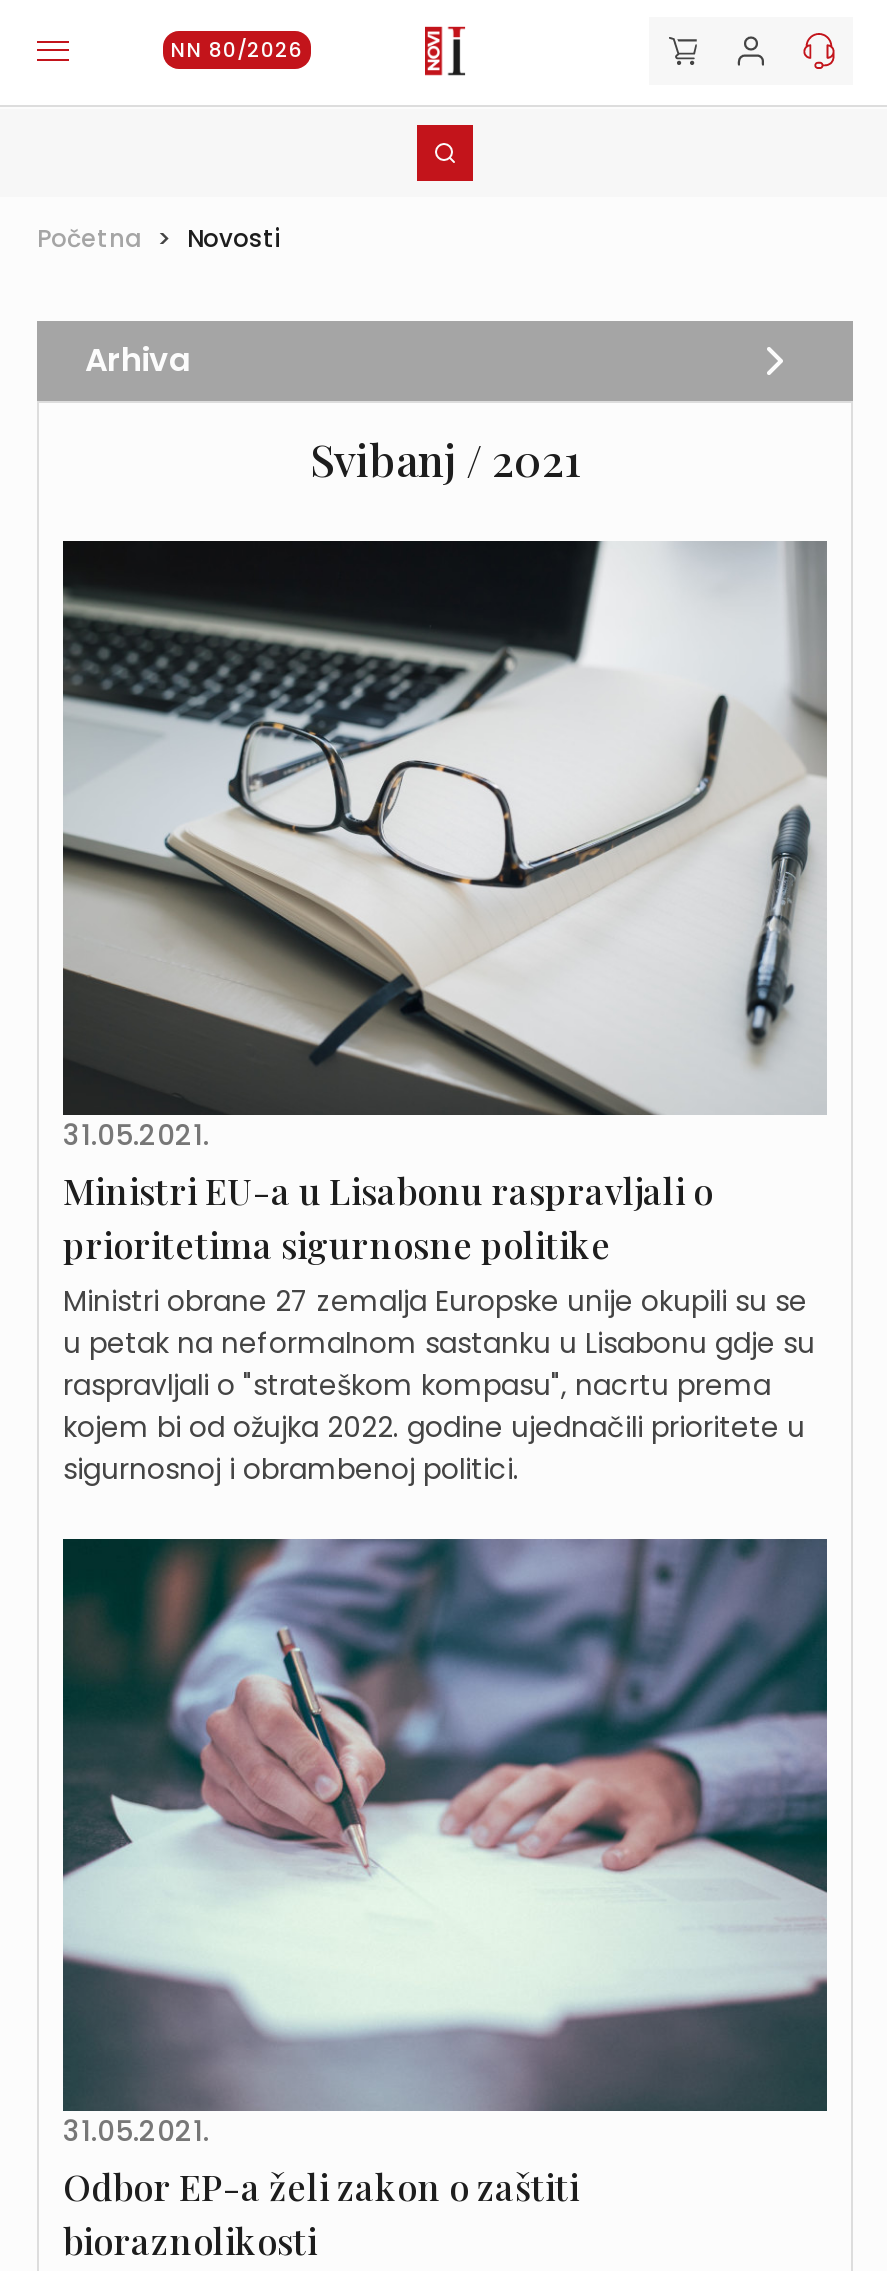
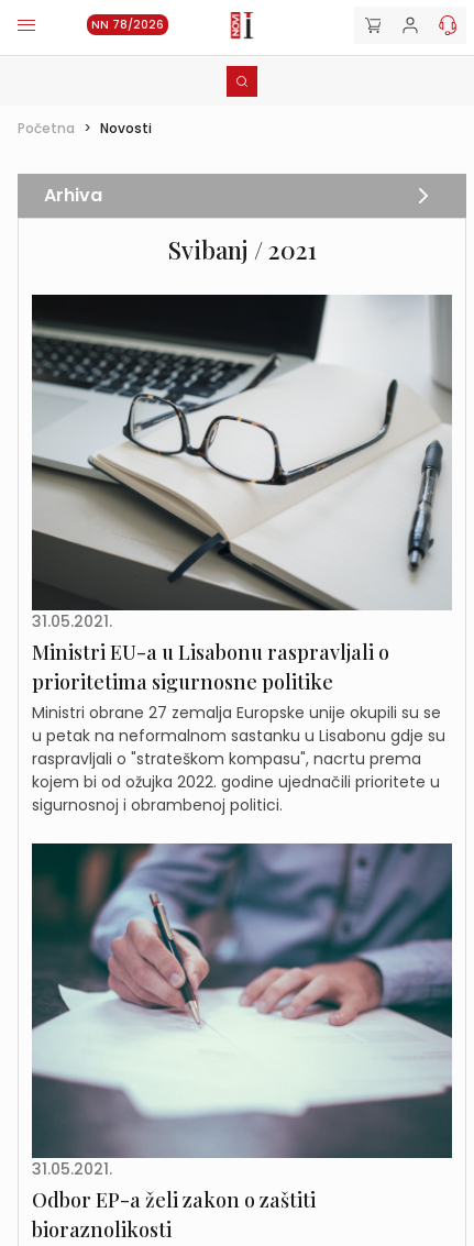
[171,35,303,65] NN 80/2026 -> [91,16,164,33] NN 78/2026

